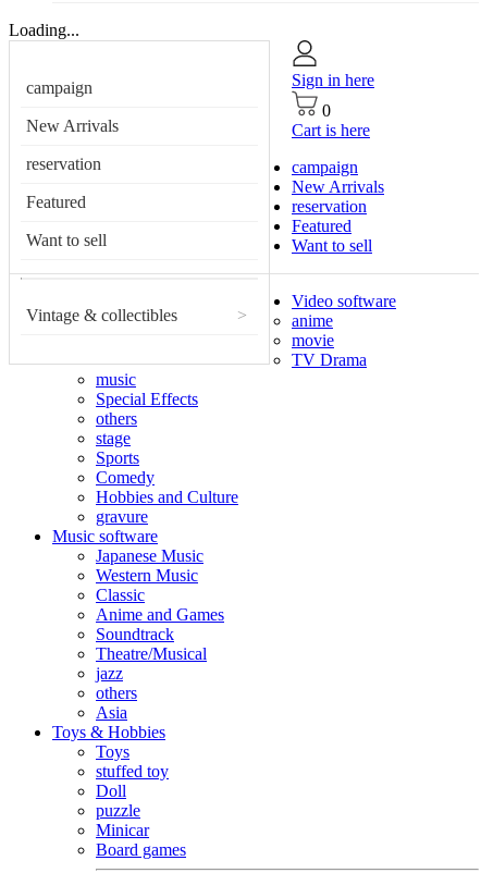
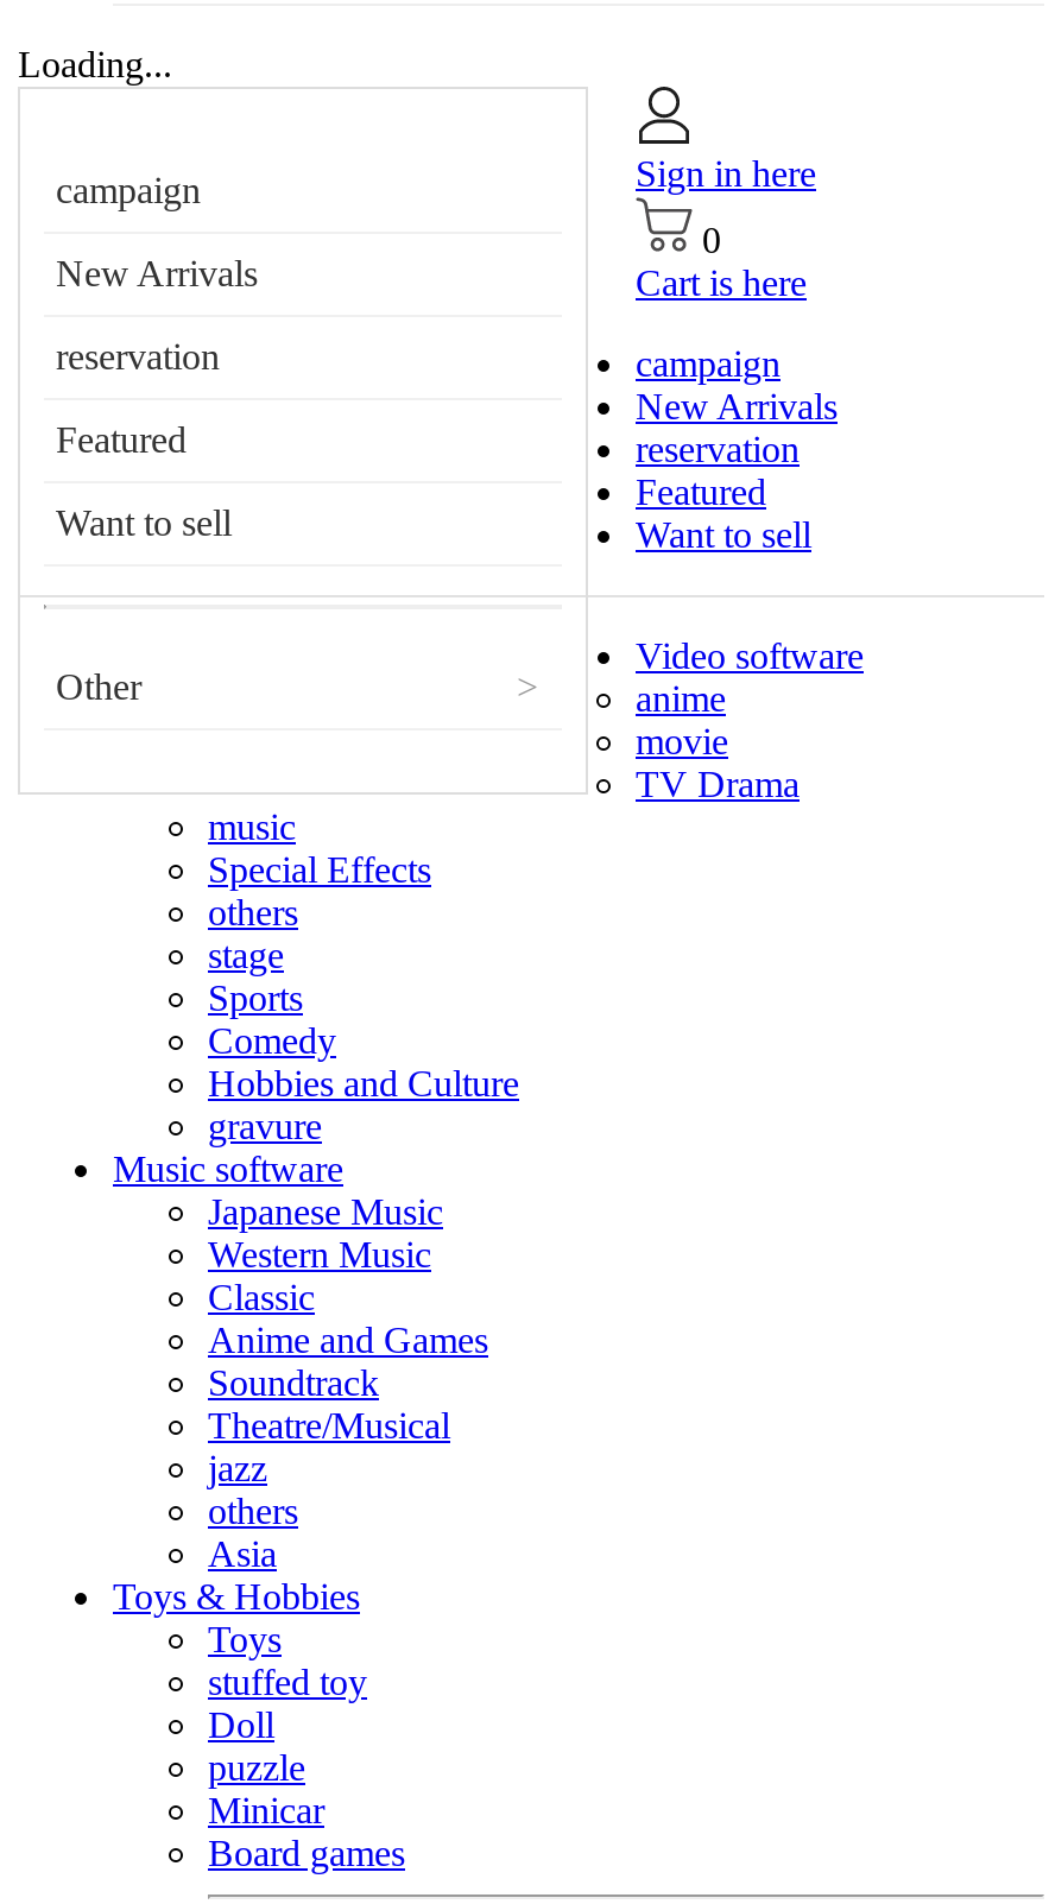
[26,306,177,324] Vintage & collectibles -> [56,666,141,707] Other

